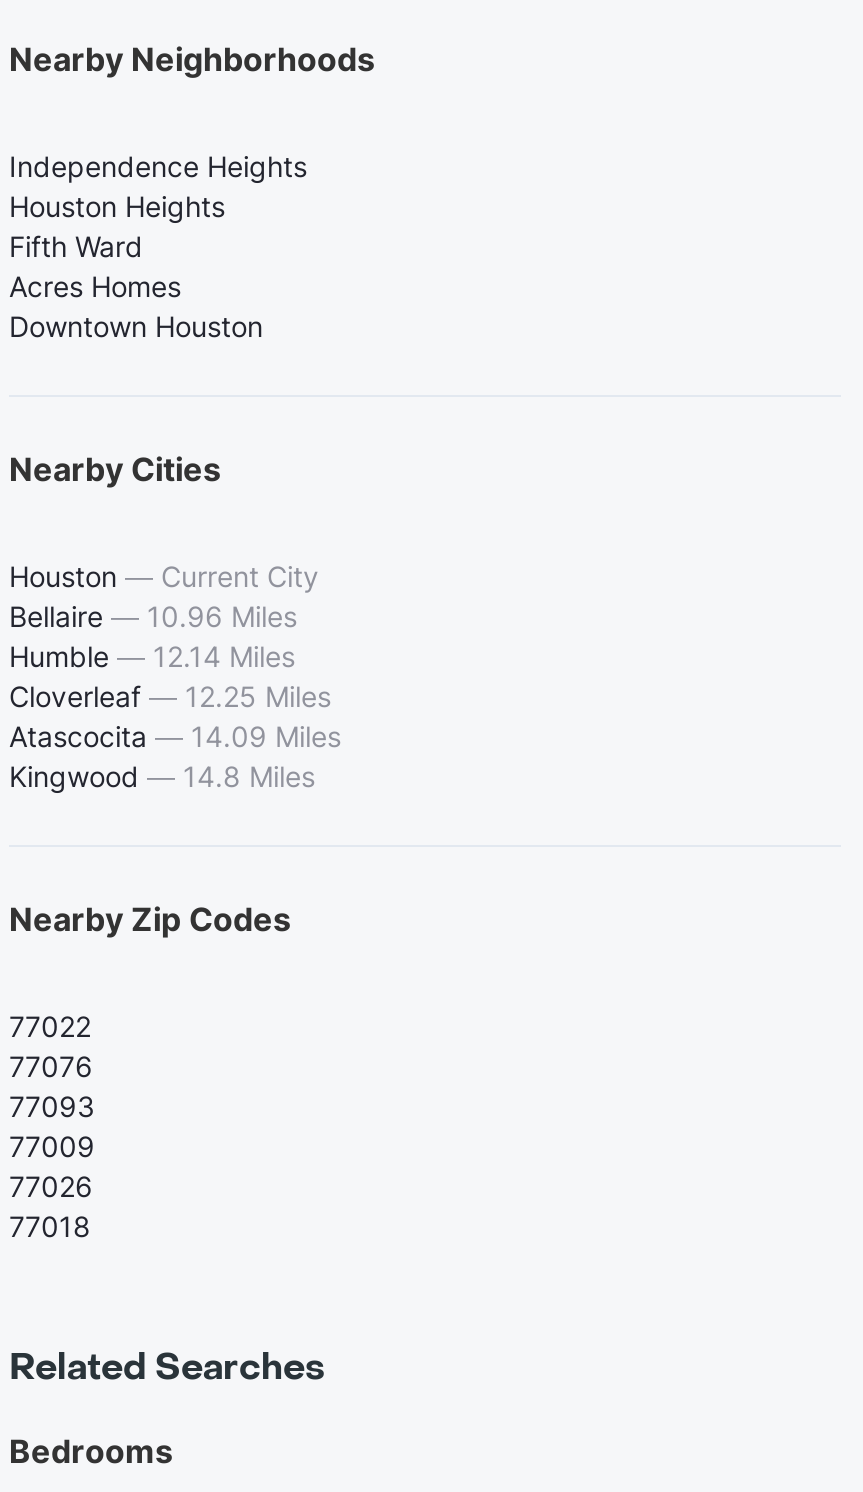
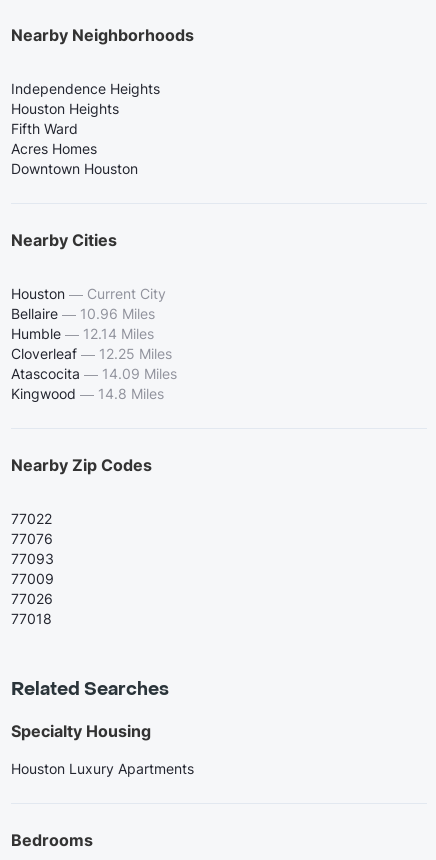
none -> [11,720,194,776] Specialty Housing | Houston Luxury Apartments

